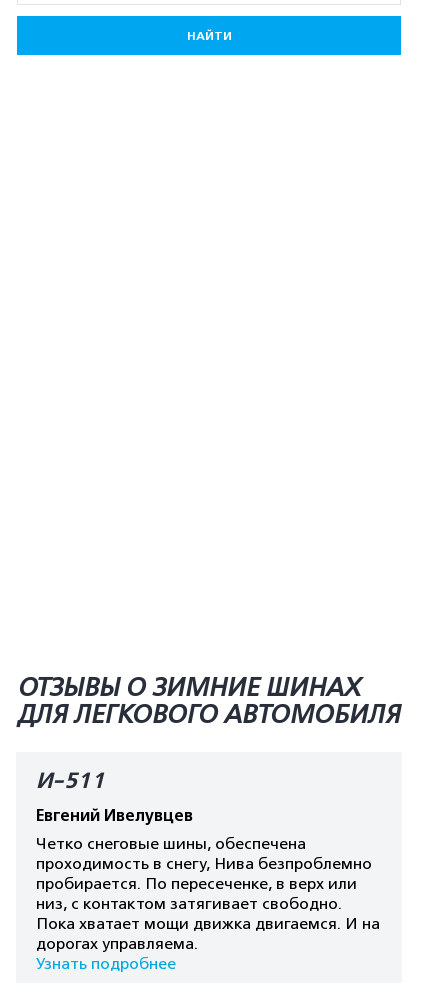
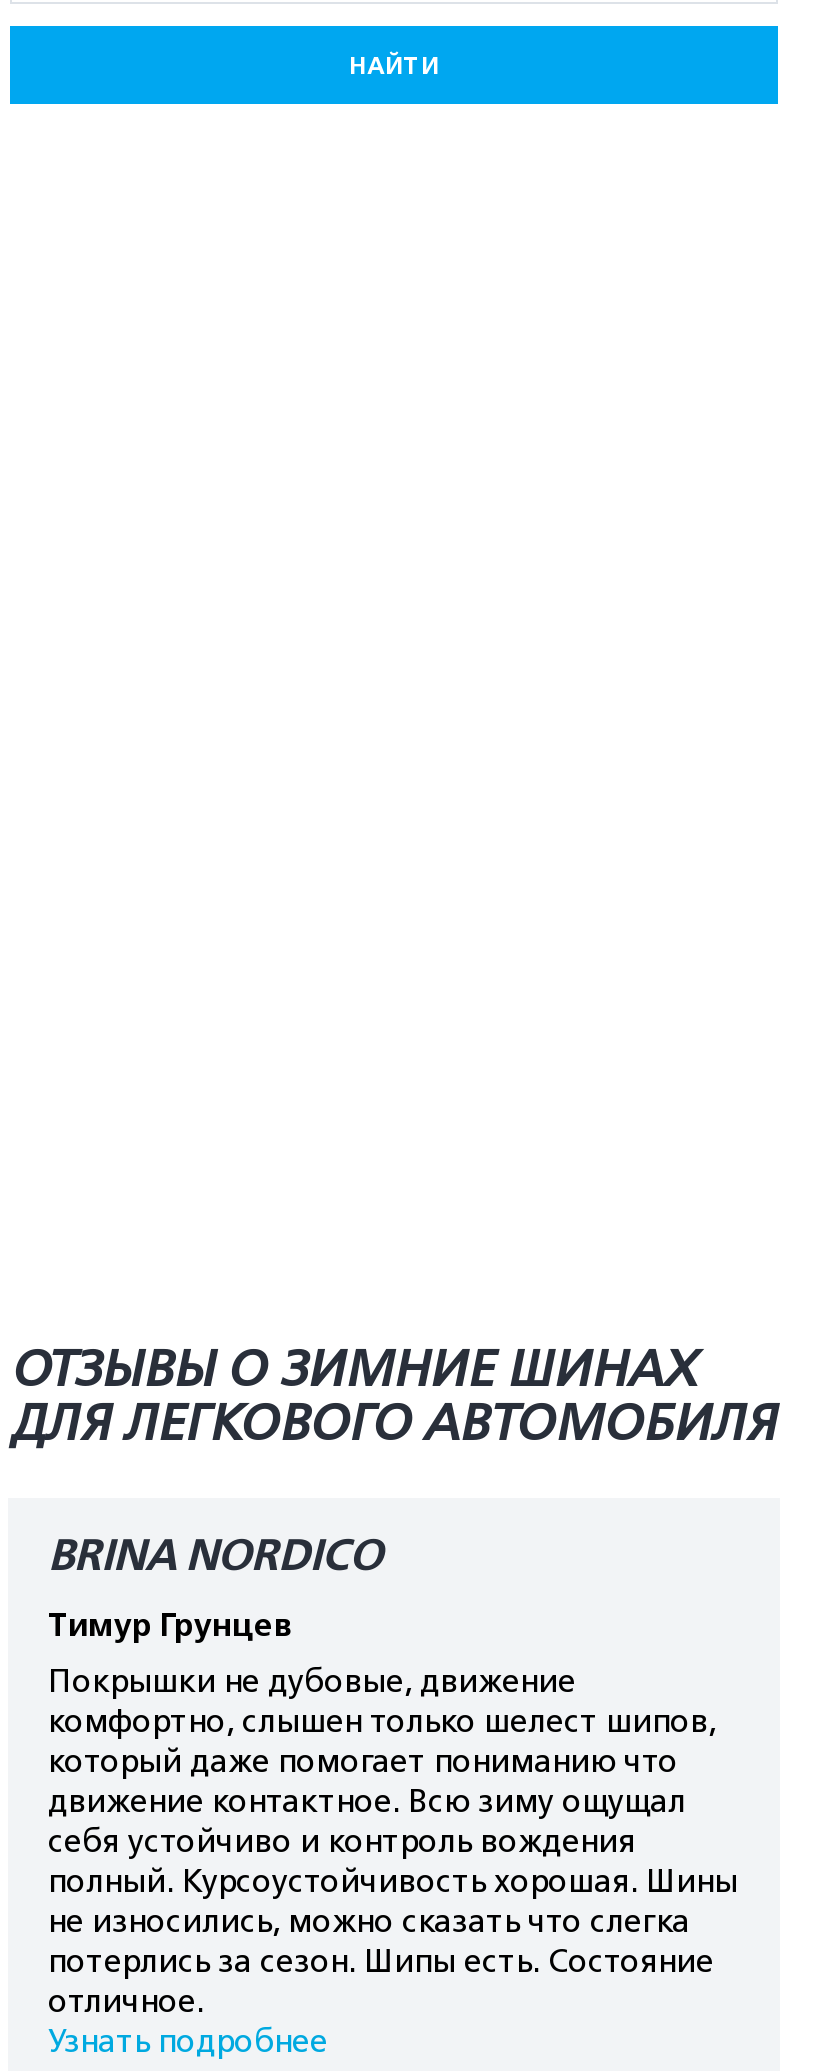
[36,768,105,794] И-511 -> [48,1530,382,1582] BRINA NORDICO
[36,806,380,953] Евгений Ивелувцев | Четко снеговые шины, обеспечена | проходимость в снегу, Нива безпроблемно | пробирается. По пересеченке, в верх или | низ, с контактом затягивает свободно. | Пока хватает мощи движка двигаемся. И на | дорогах управляема. -> [48,1606,738,2020] Тимур Грунцев | Покрышки не дубовые, движение | комфортно, слышен только шелест шипов, | который даже помогает пониманию что | движение контактное. Всю зиму ощущал | себя устойчиво и контроль вождения | полный. Курсоустойчивость хорошая. Шины | не износились, можно сказать что слегка | потерлись за сезон. Шипы есть. Состояние | отличное.

